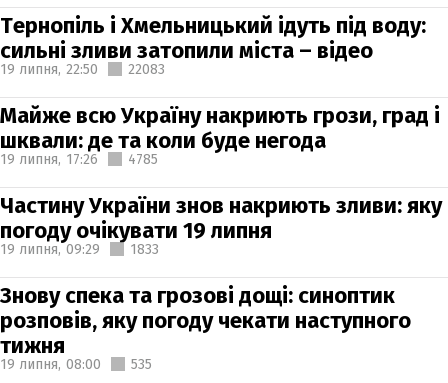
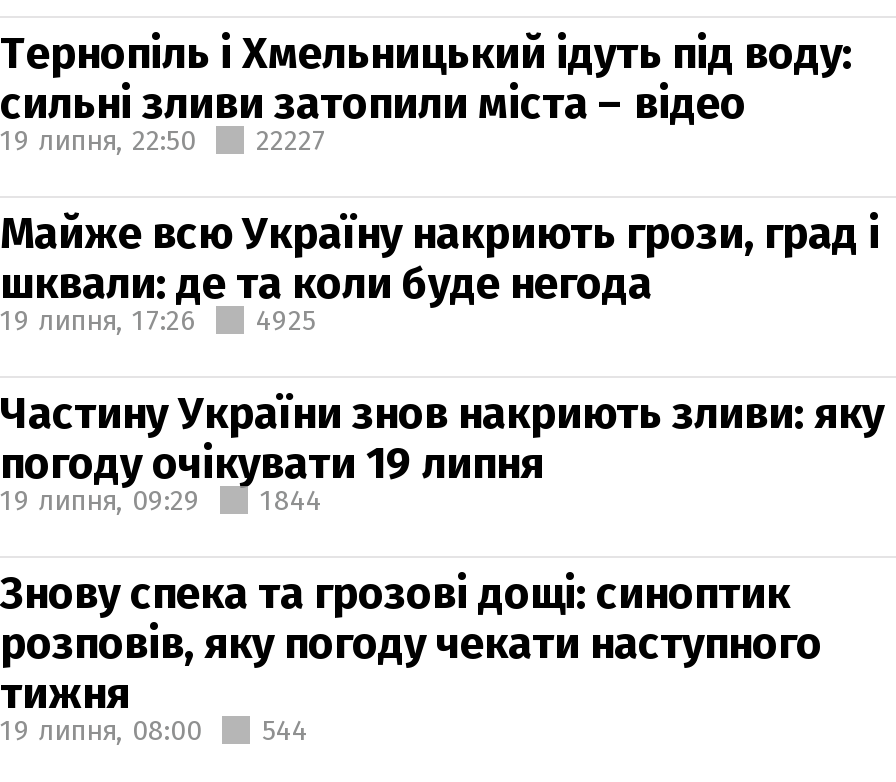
[0,60,165,77] 19 липня, 22:50 22083 -> [0,123,326,157] 19 липня, 22:50 22227
[0,150,158,167] 19 липня, 17:26 4785 -> [0,303,316,337] 19 липня, 17:26 4925
[0,240,159,257] 19 липня, 09:29 1833 -> [0,483,322,517] 19 липня, 09:29 1844
[0,355,152,372] 19 липня, 08:00 535 -> [0,713,308,747] 19 липня, 08:00 544

